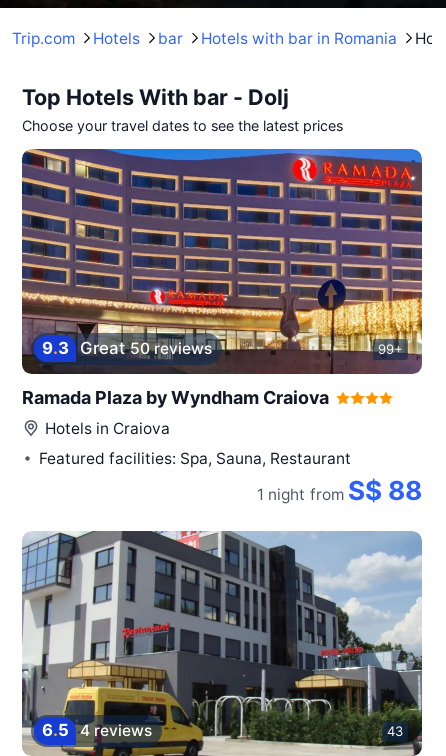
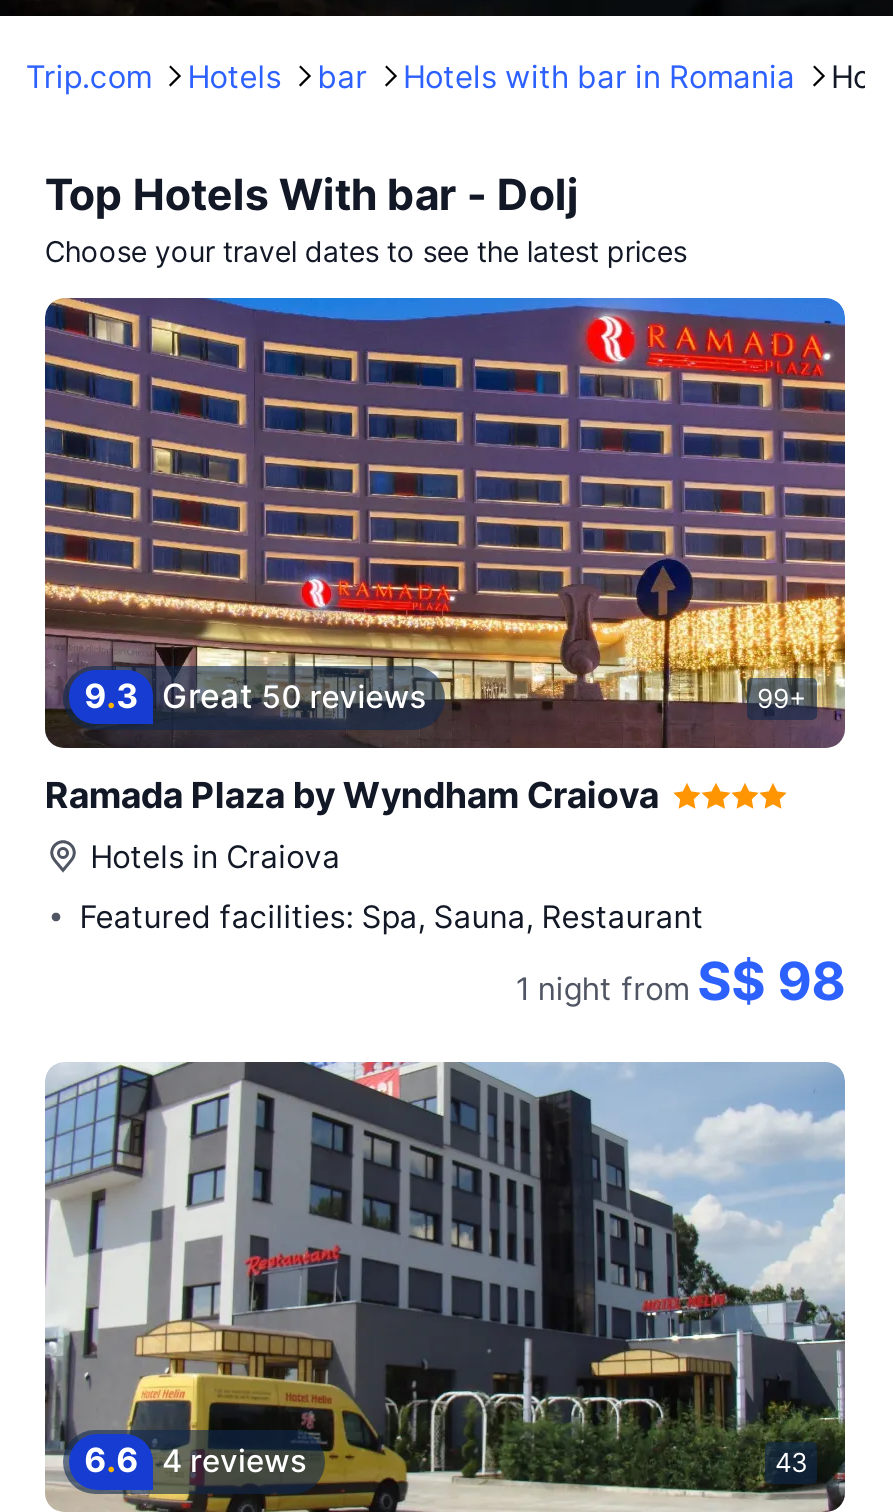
[257,475,422,506] 1 night from S$ 88 -> [516,951,845,1013] 1 night from S$ 98
[42,720,152,740] 6.5 4 reviews -> [84,1440,306,1480] 6.6 4 reviews

